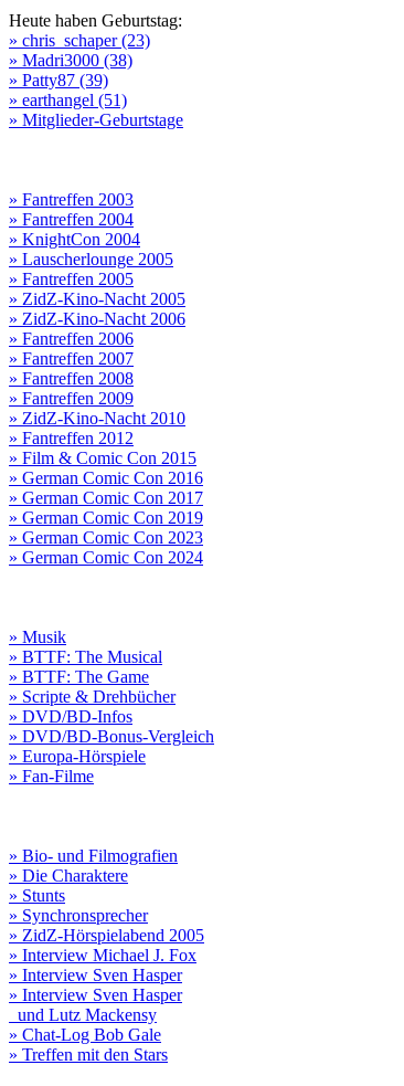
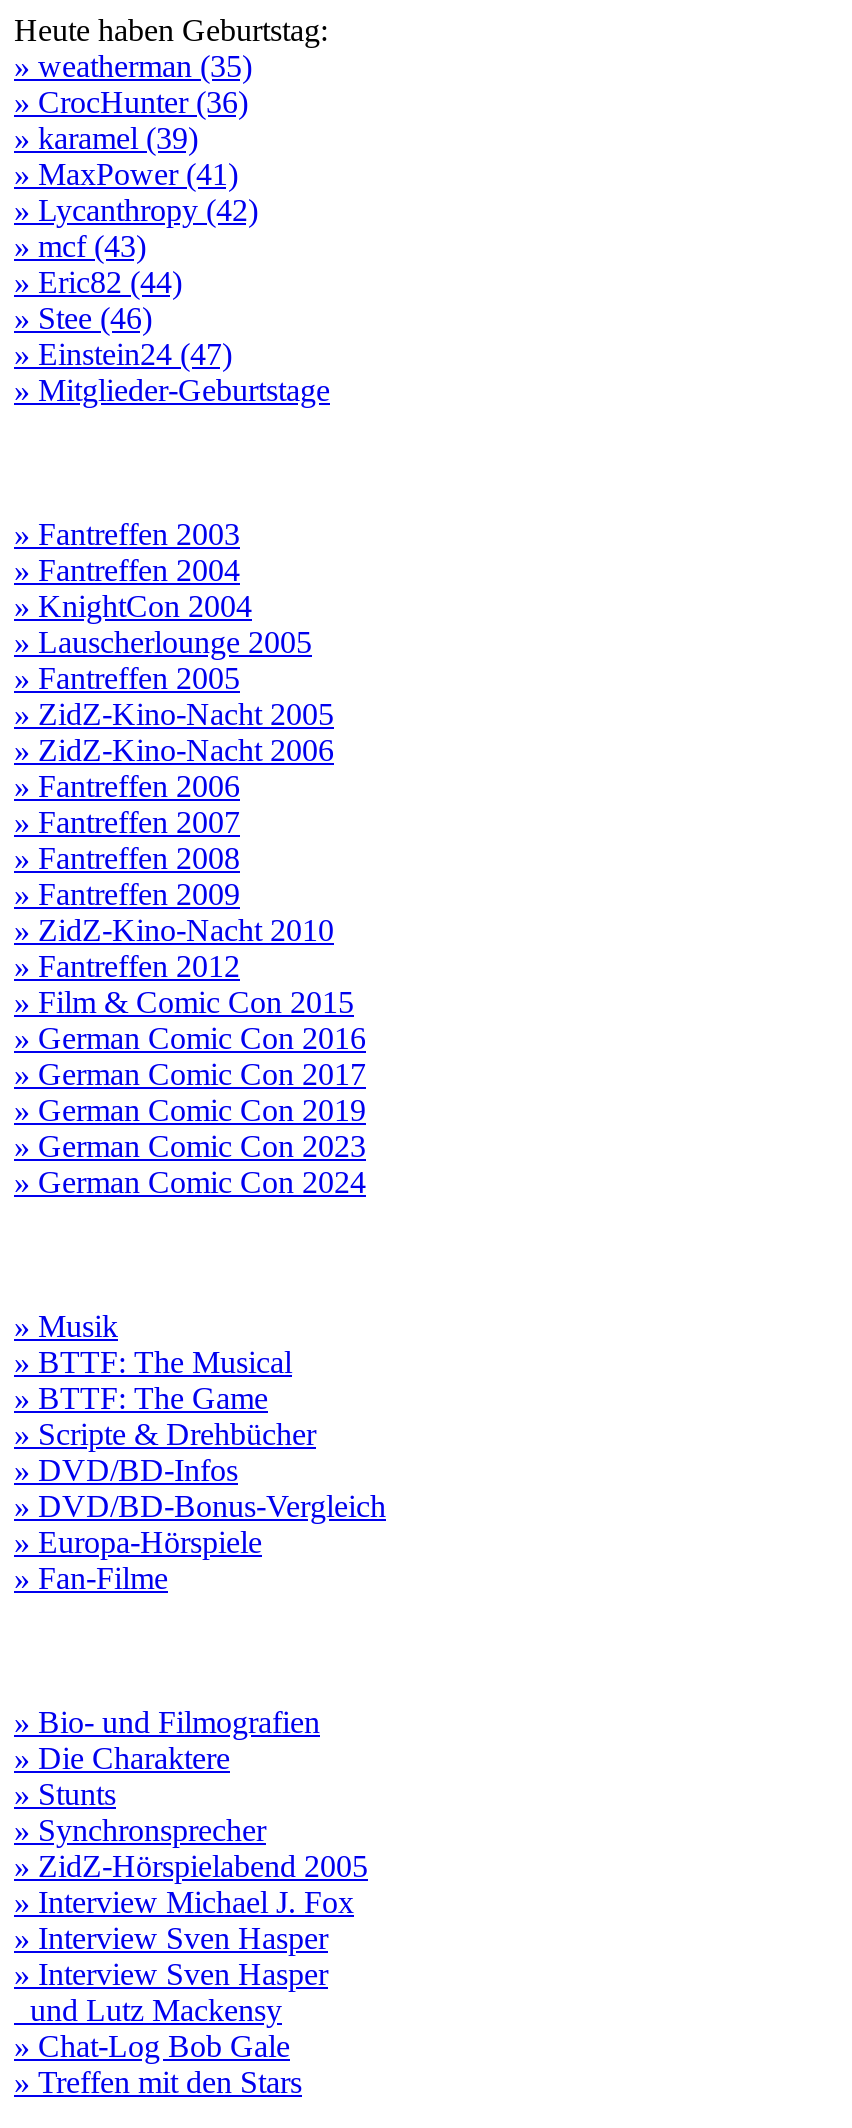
[9,31,150,109] » chris_schaper (23) | » Madri3000 (38) | » Patty87 (39) | » earthangel (51) -> [14,49,258,371] » weatherman (35) | » CrocHunter (36) | » karamel (39) | » MaxPower (41) | » Lycanthropy (42) | » mcf (43) | » Eric82 (44) | » Stee (46) | » Einstein24 (47)

